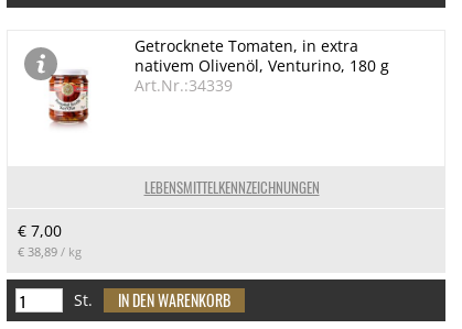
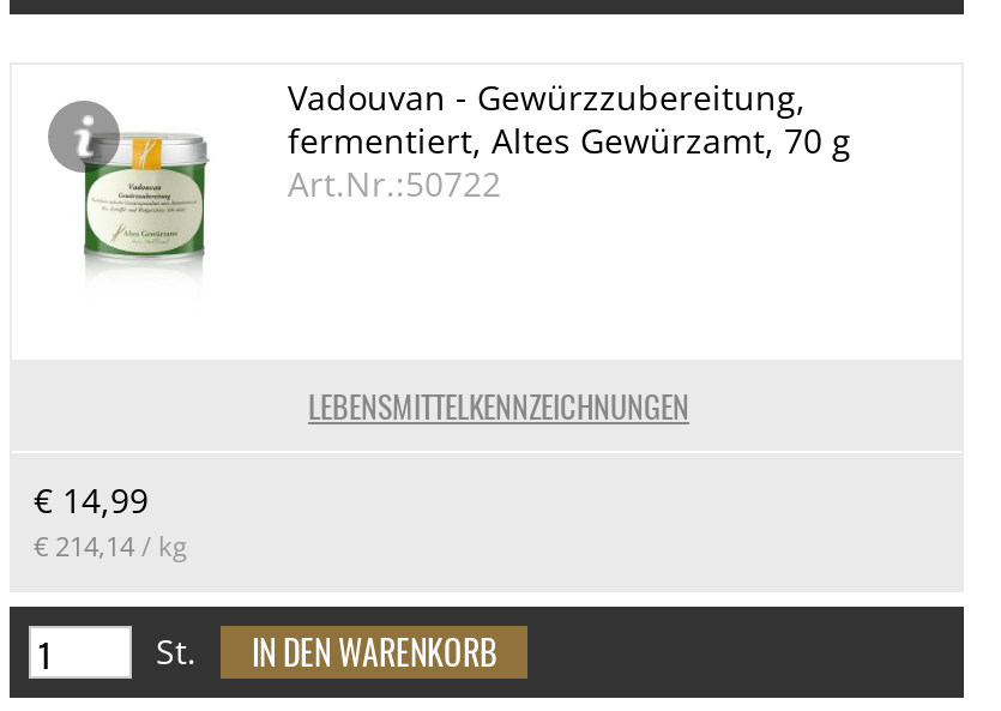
[41,35,389,128] [image] | Getrocknete Tomaten, in extra | nativem Olivenöl, Venturino, 180 g | Art.Nr.:34339 -> [82,74,851,273] [image] | Vadouvan - Gewürzzubereitung, | fermentiert, Altes Gewürzamt, 70 g | Art.Nr.:50722
[18,220,82,260] € 7,00 | € 38,89 / kg -> [34,477,187,564] € 14,99 | € 214,14 / kg

